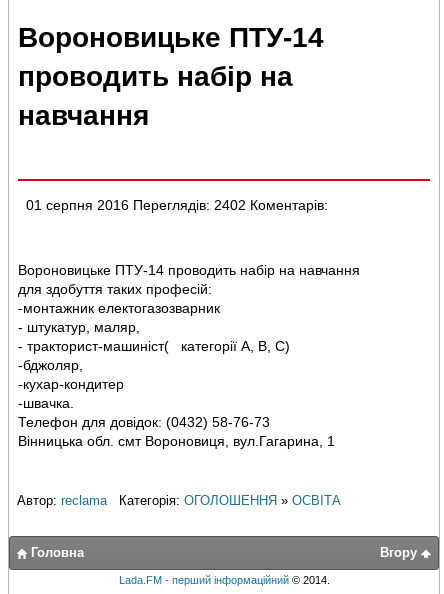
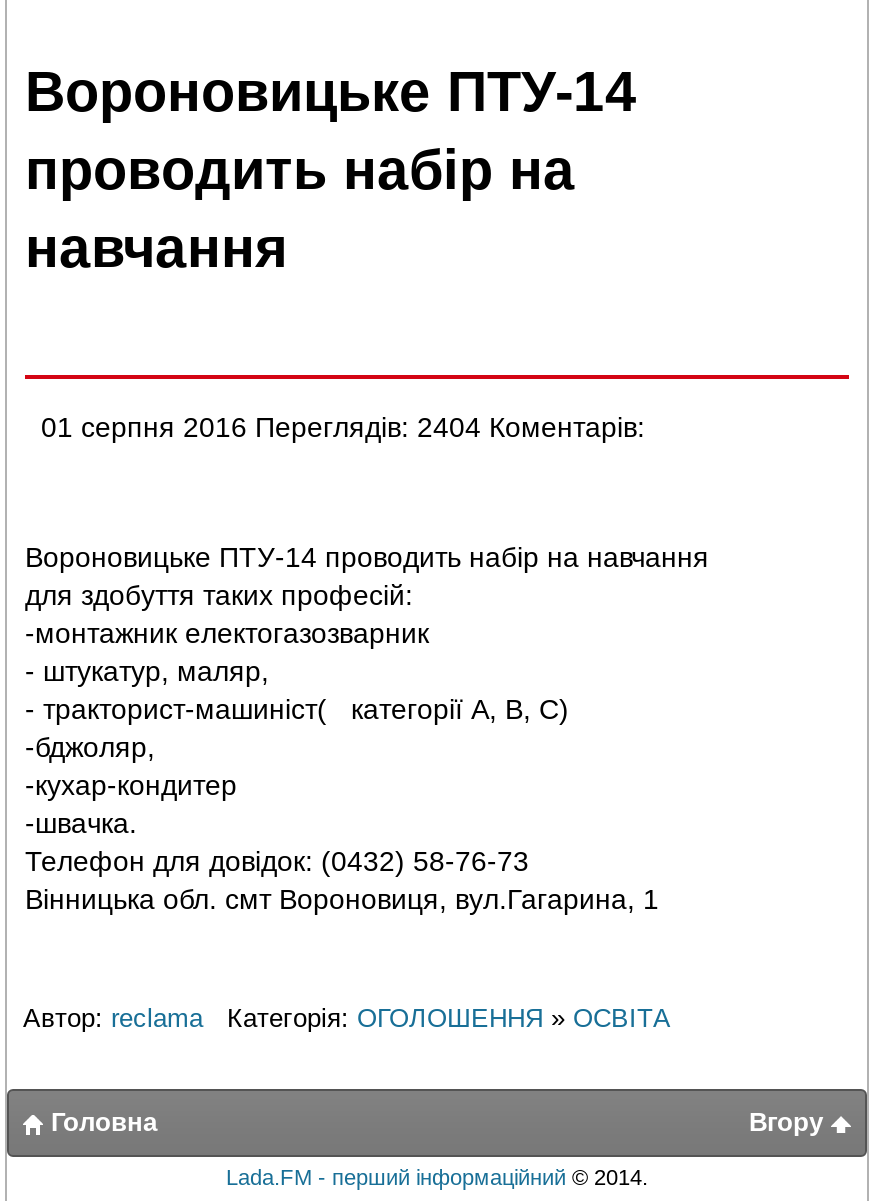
[26,197,328,213] 01 серпня 2016 Переглядів: 2402 Коментарів: -> [41,411,645,443] 01 серпня 2016 Переглядів: 2404 Коментарів:

